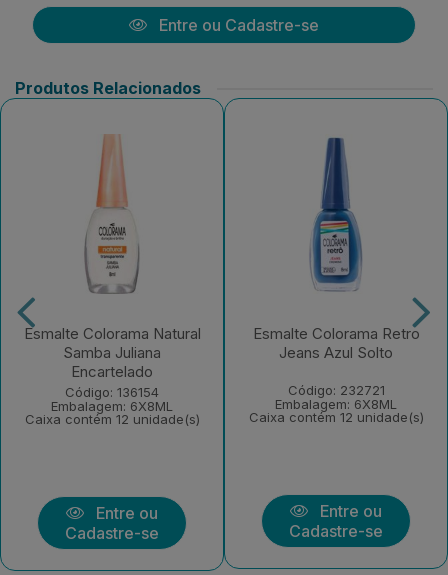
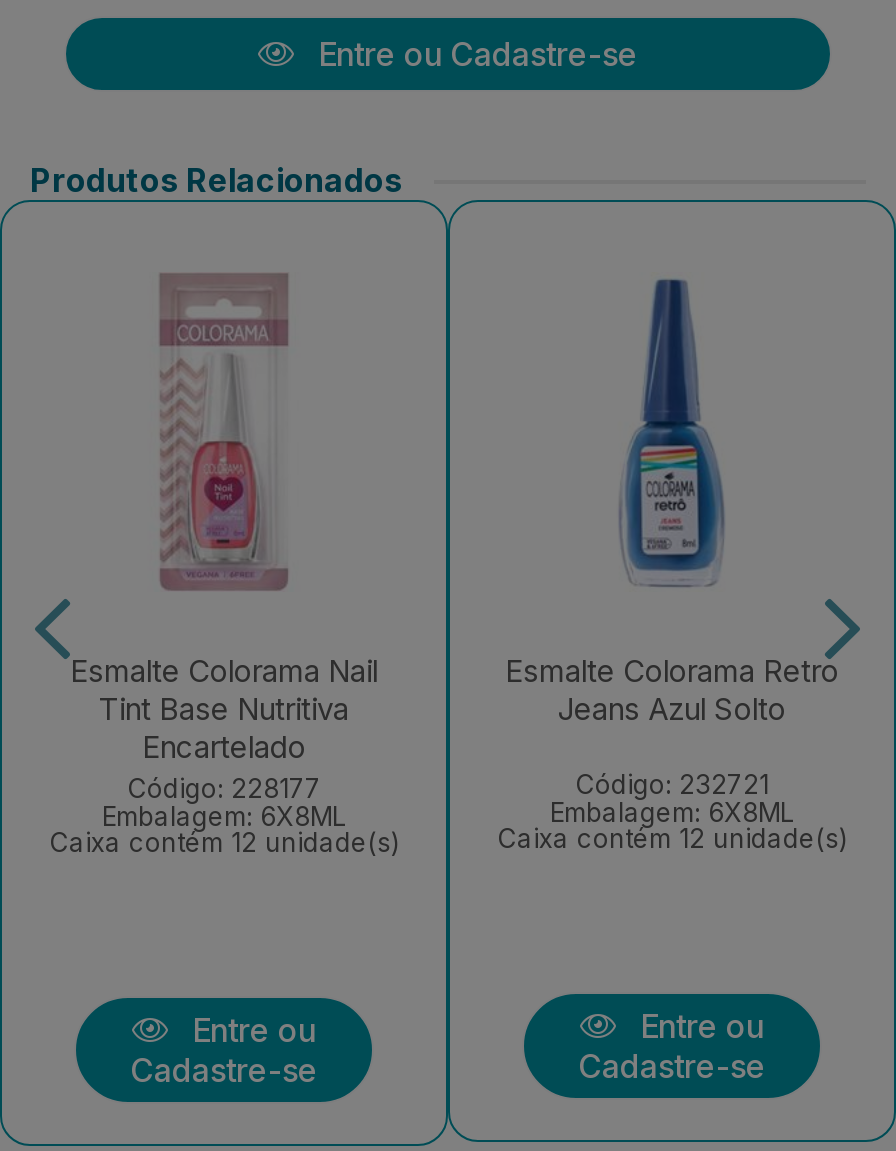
[23,135,200,362] [image] | Esmalte Colorama Natural | Samba Juliana -> [70,272,378,728] [image] | Esmalte Colorama Nail | Tint Base Nutritiva
[65,384,159,400] Código: 136154 -> [127,772,321,804] Código: 228177

